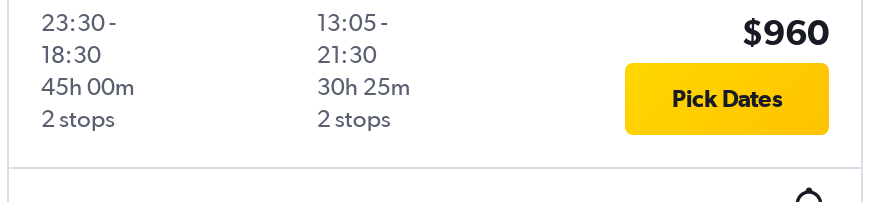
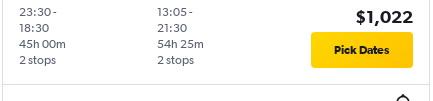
[741,11,829,51] $960 -> [355,5,413,25] $1,022
[317,73,411,101] 30h 25m -> [157,36,204,50] 54h 25m

